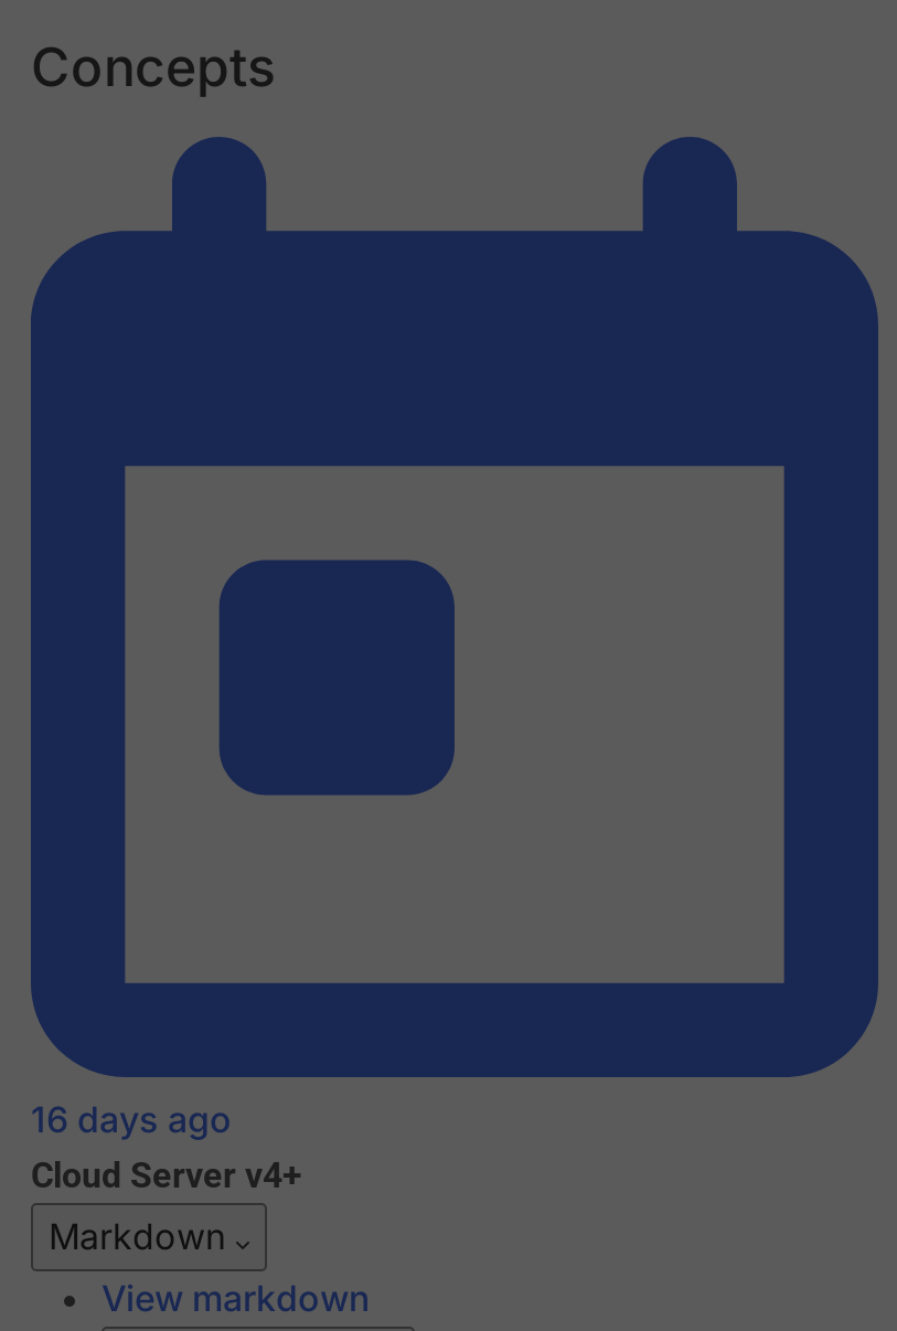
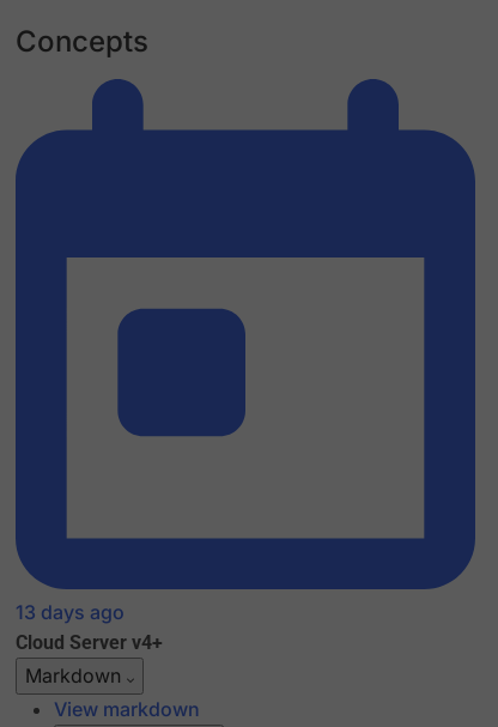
[31,1098,232,1142] 16 days ago -> [16,601,124,625] 13 days ago

